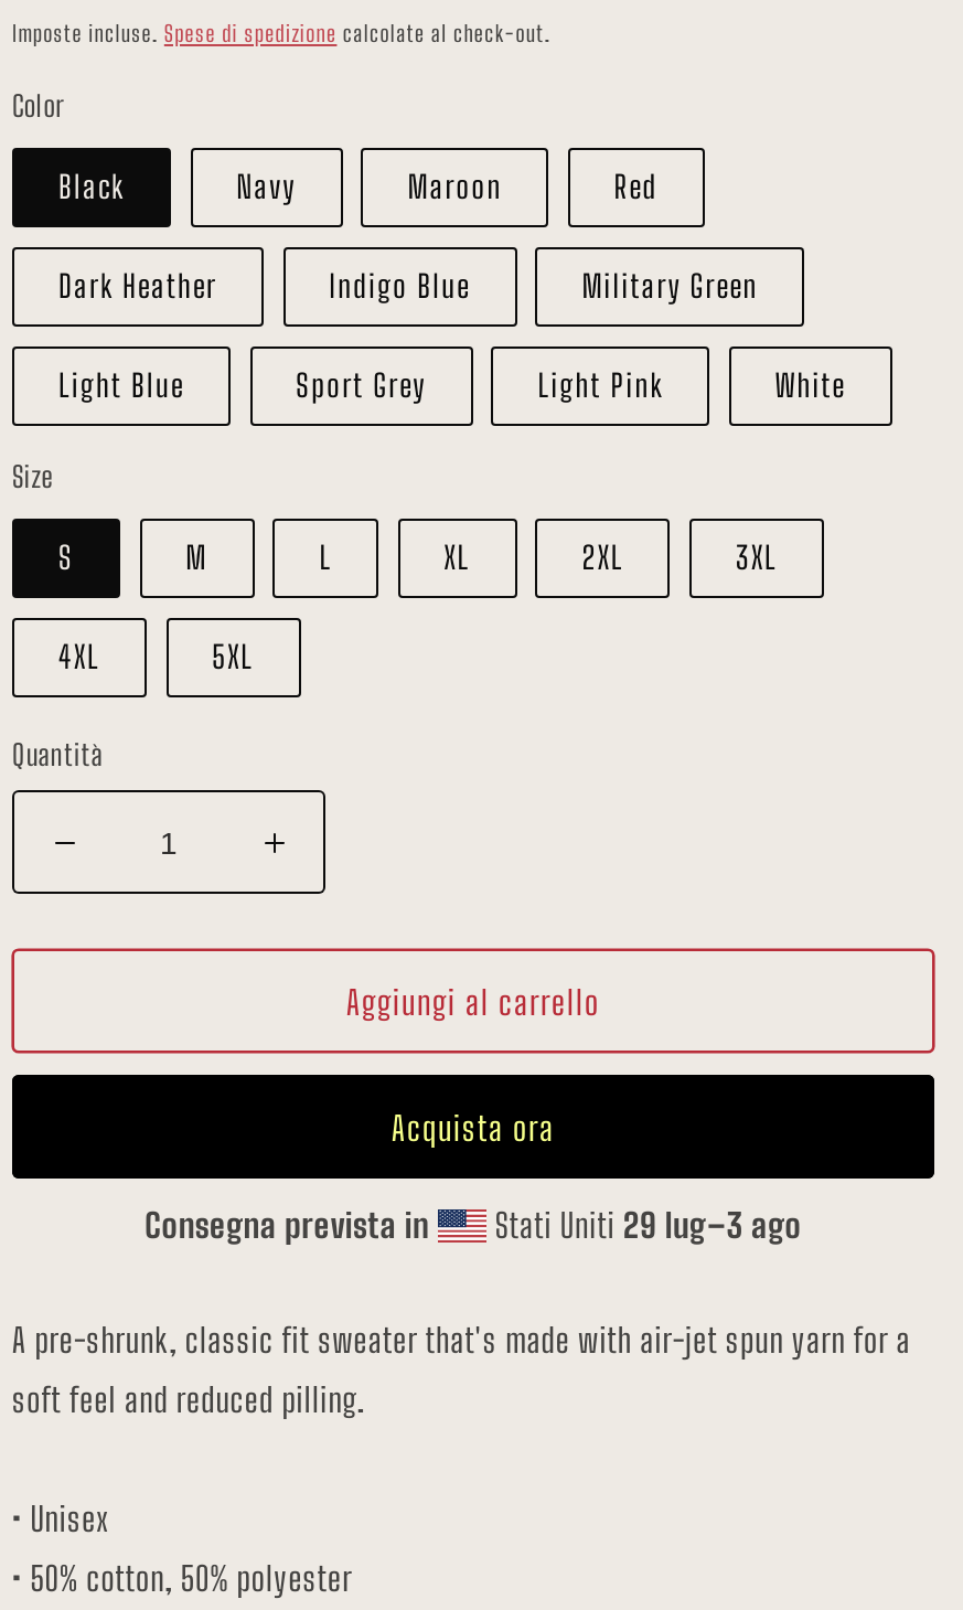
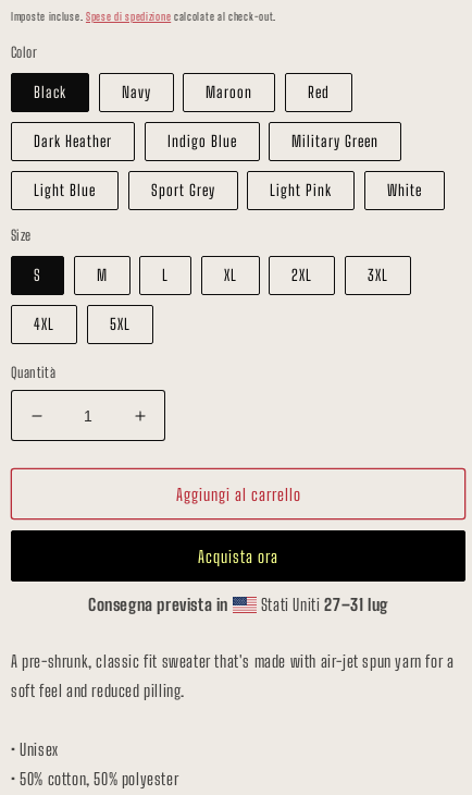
[487,1205,802,1245] Stati Uniti 29 lug–3 ago -> [257,595,388,614] Stati Uniti 27–31 lug

